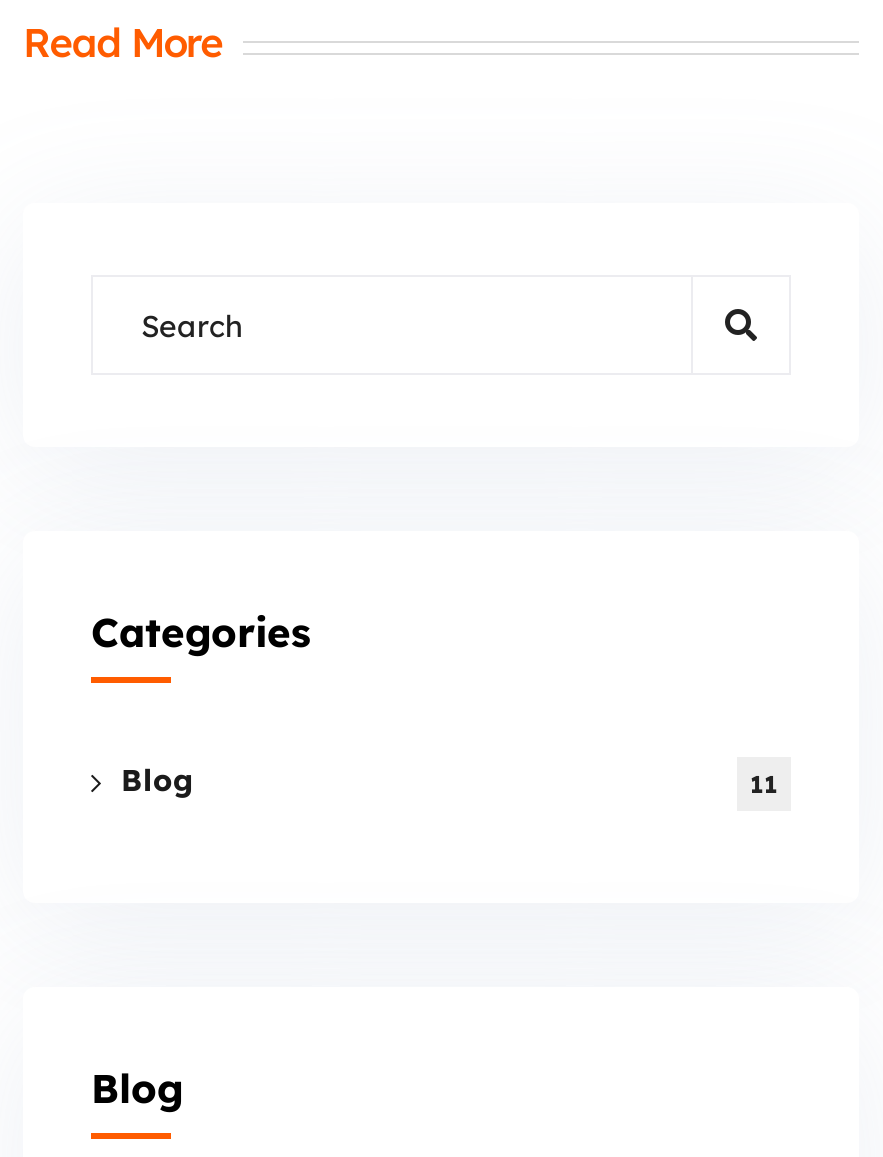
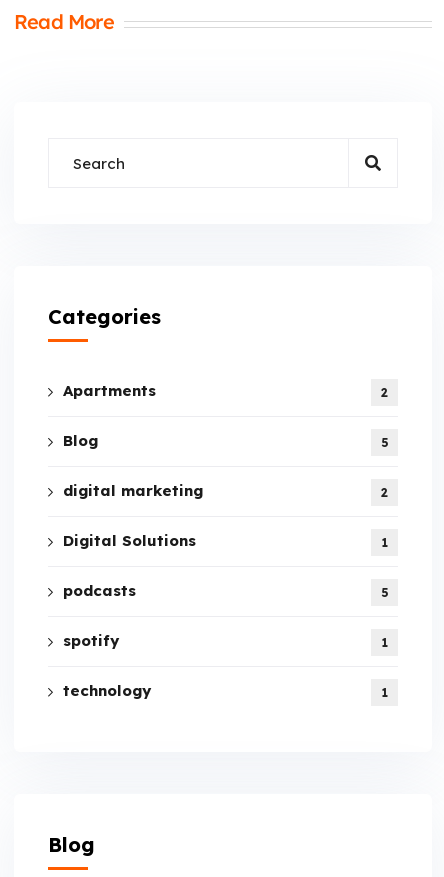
none -> [63,381,388,400] Apartments | 2
[750,769,778,799] 11 -> [63,435,388,700] 5 | digital marketing | 2 | Digital Solutions | 1 | podcasts | 5 | spotify | 1 | technology | 1

